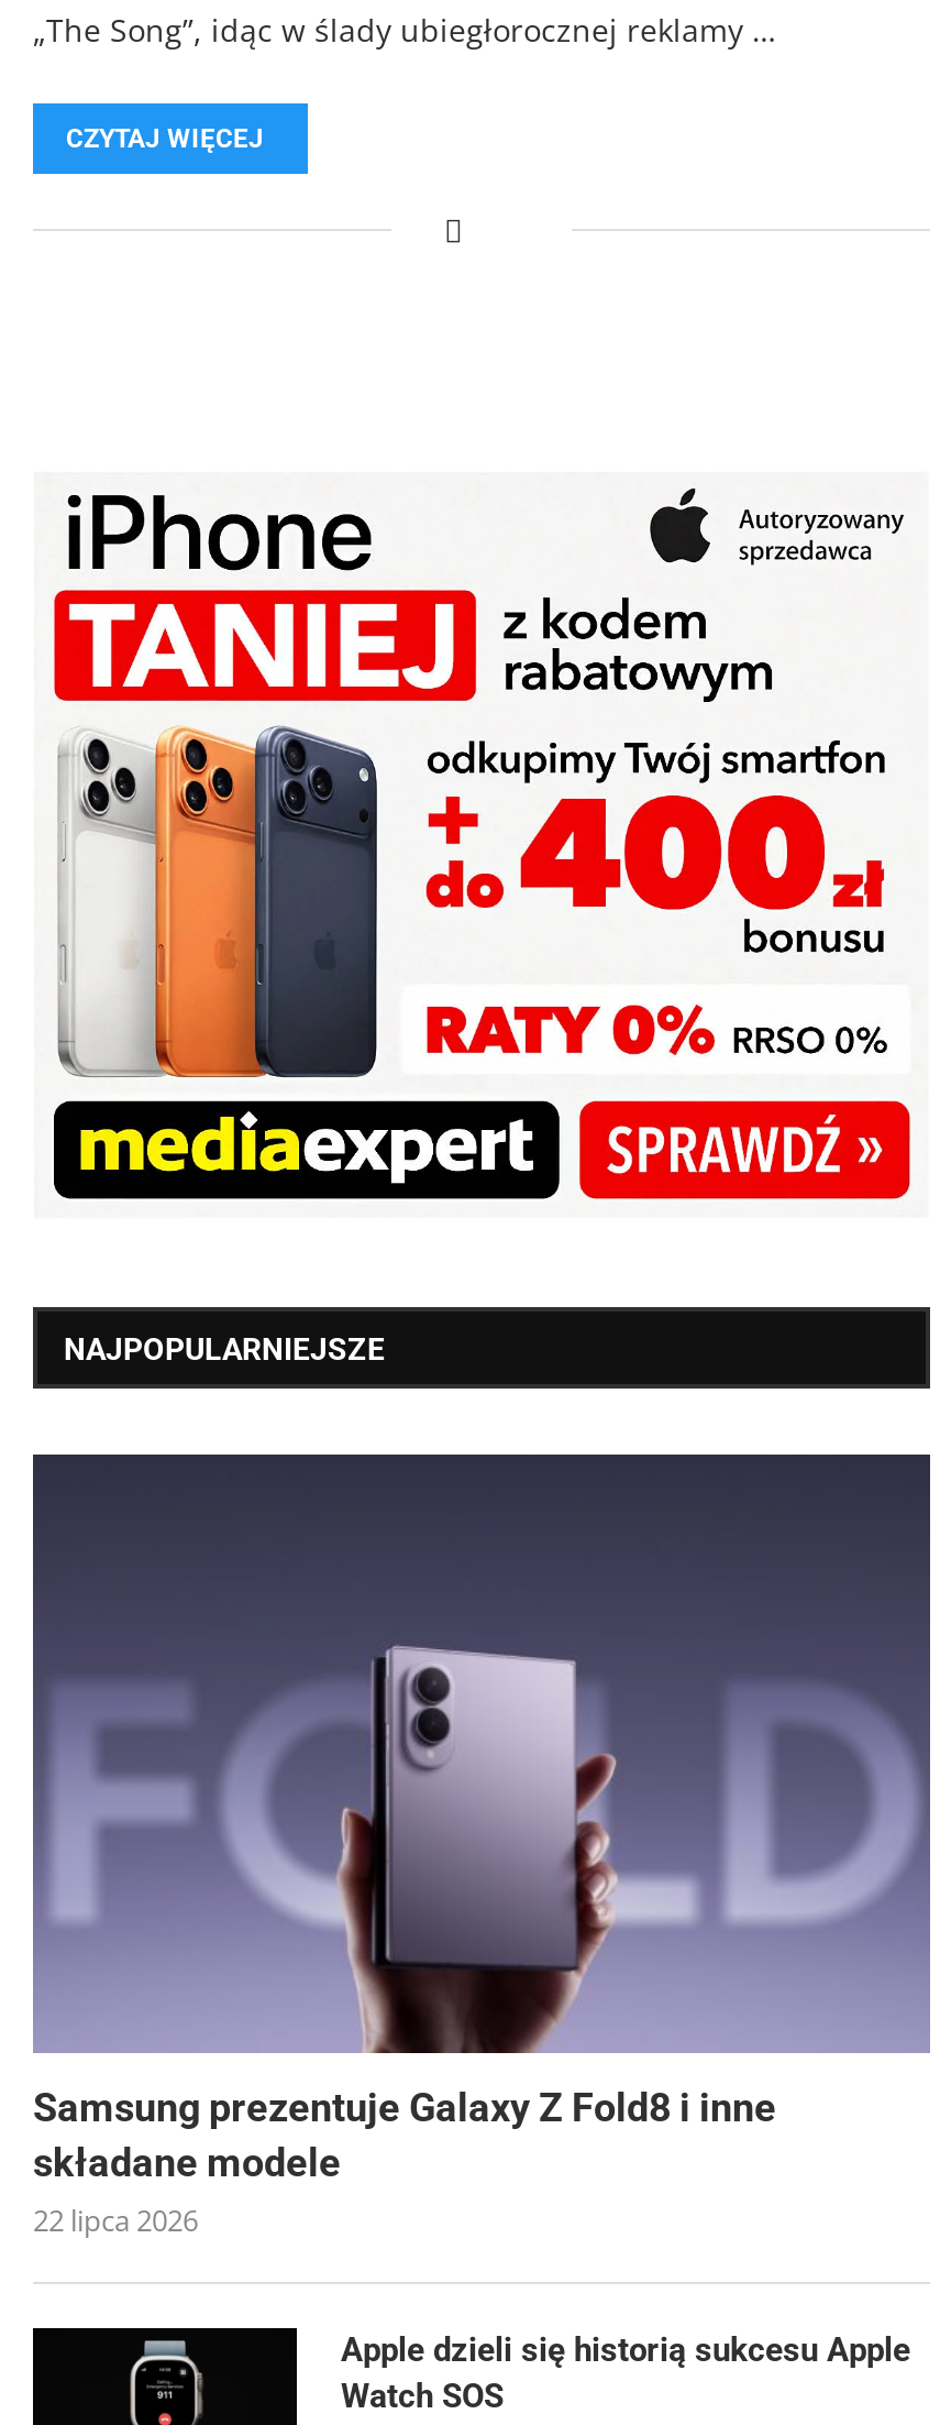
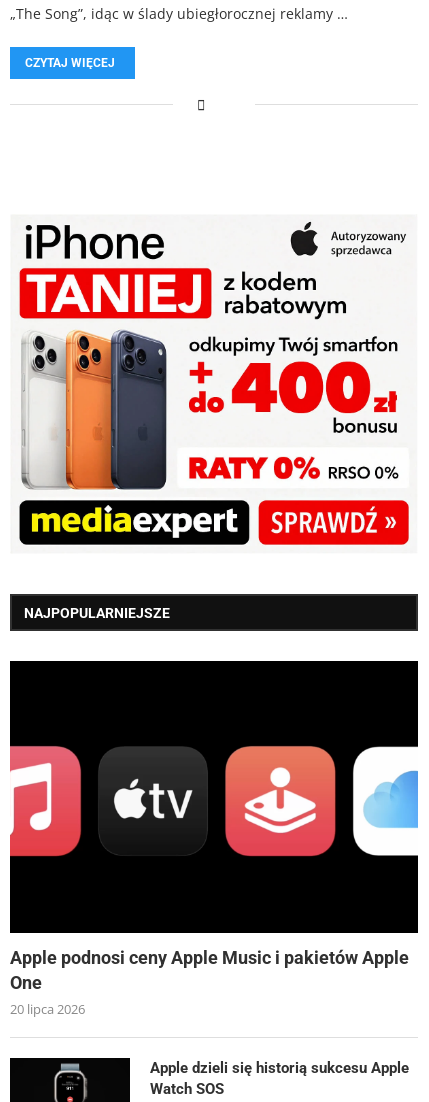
[31,1455,932,2240] [image] | Samsung prezentuje Galaxy Z Fold8 i inne | składane modele | 22 lipca 2026 -> [9,662,419,1018] [image] | Apple podnosi ceny Apple Music i pakietów Apple | One | 20 lipca 2026

